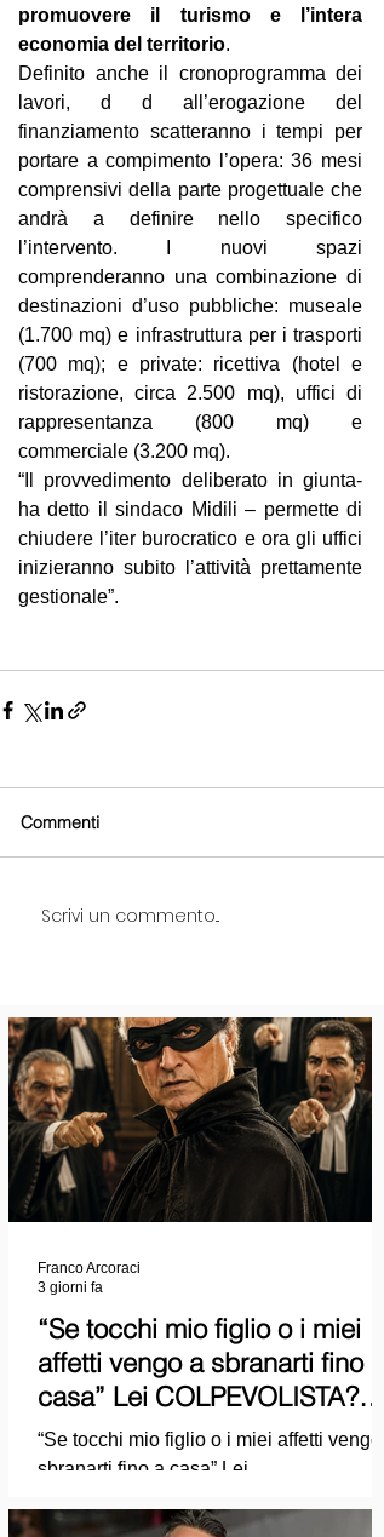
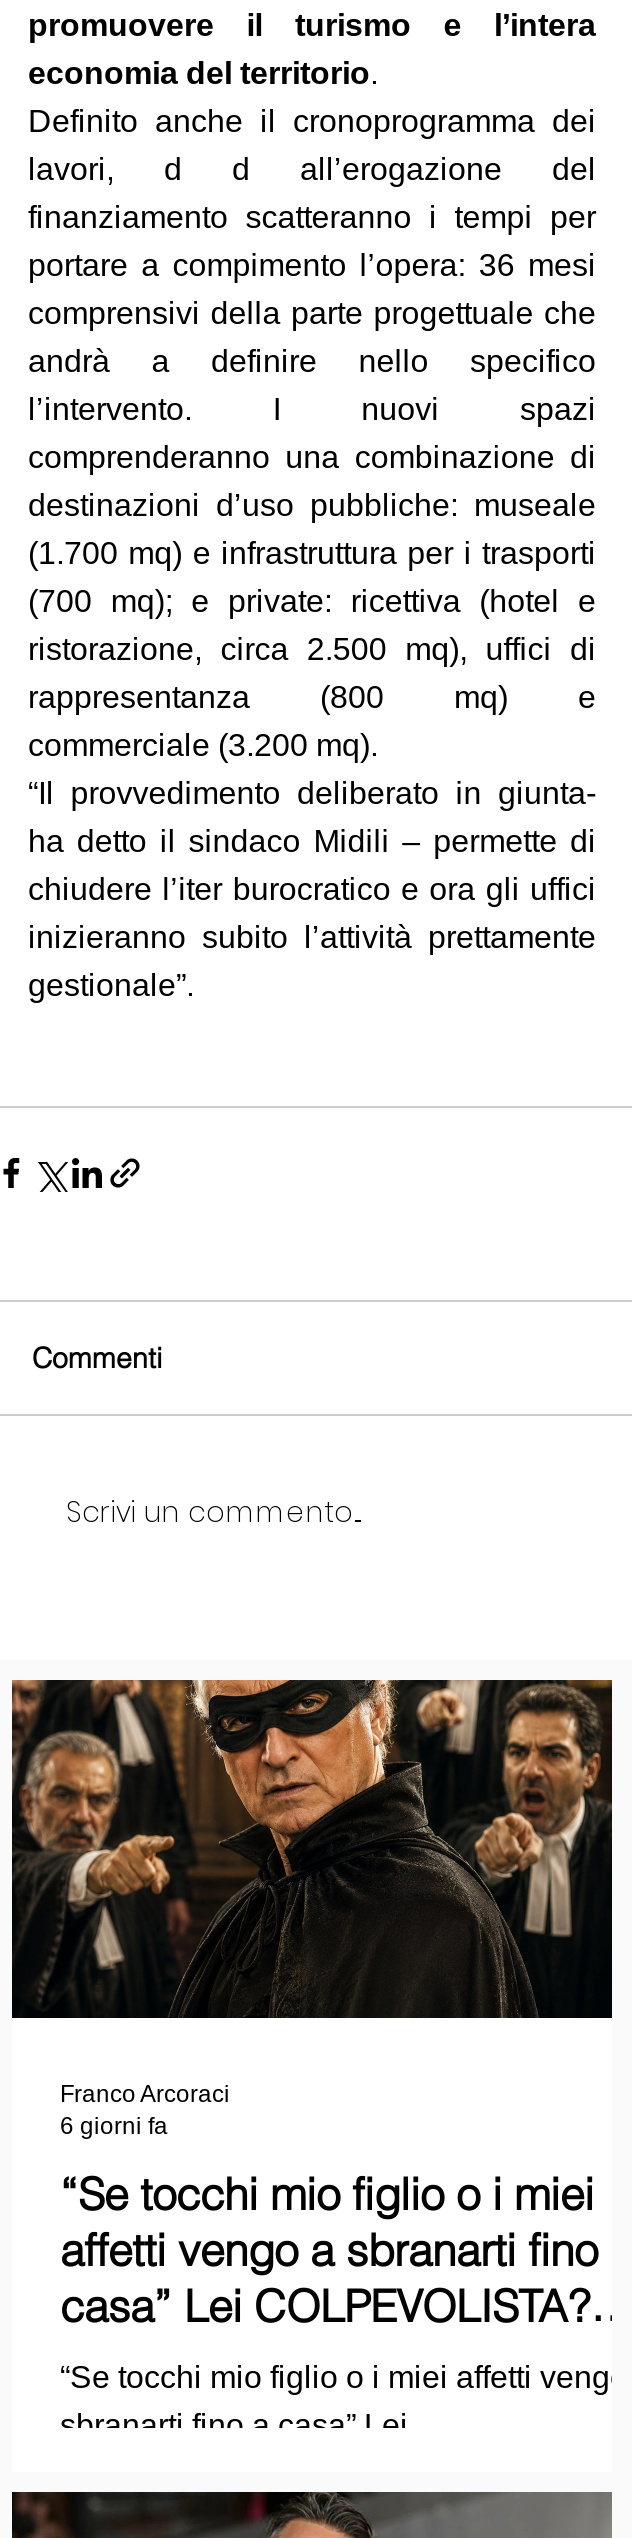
[38,1279,103,1296] 3 giorni fa -> [60,2112,168,2140] 6 giorni fa

